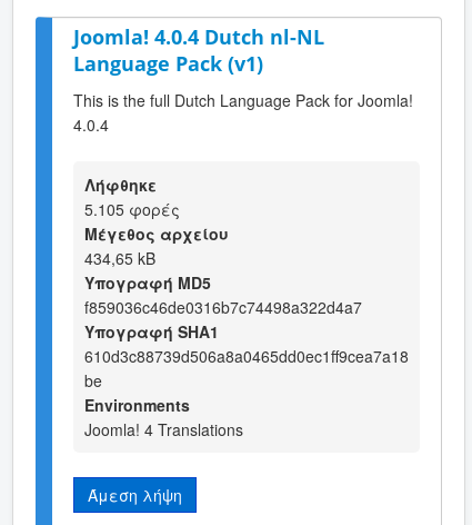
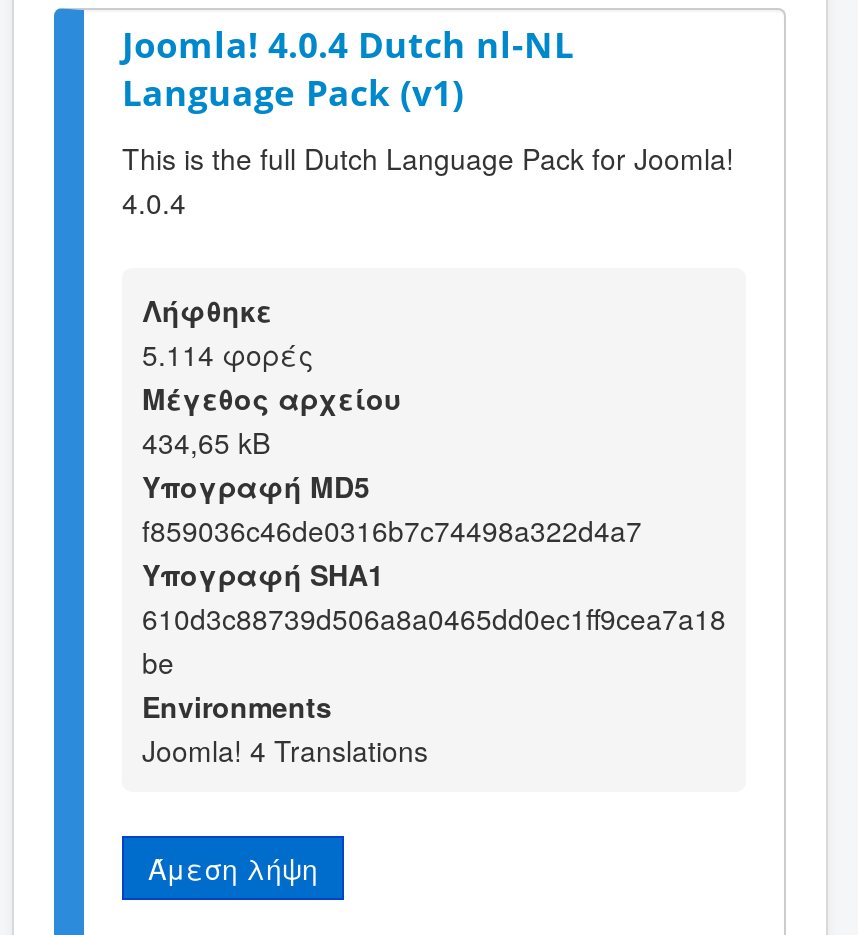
[84,198,180,220] 5.105 φορές -> [142,334,314,374] 5.114 φορές

